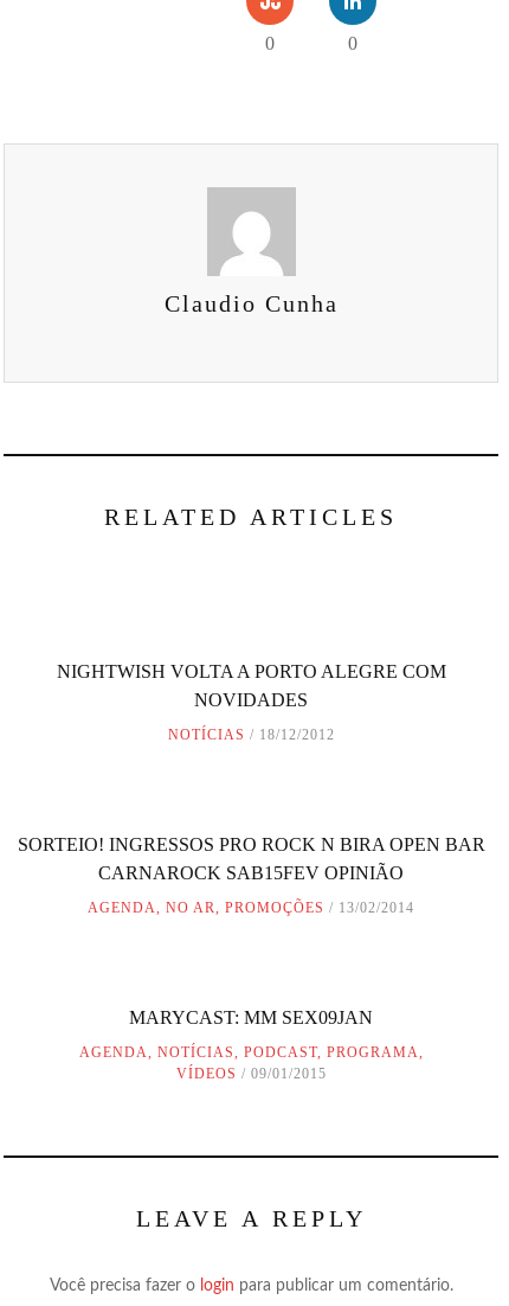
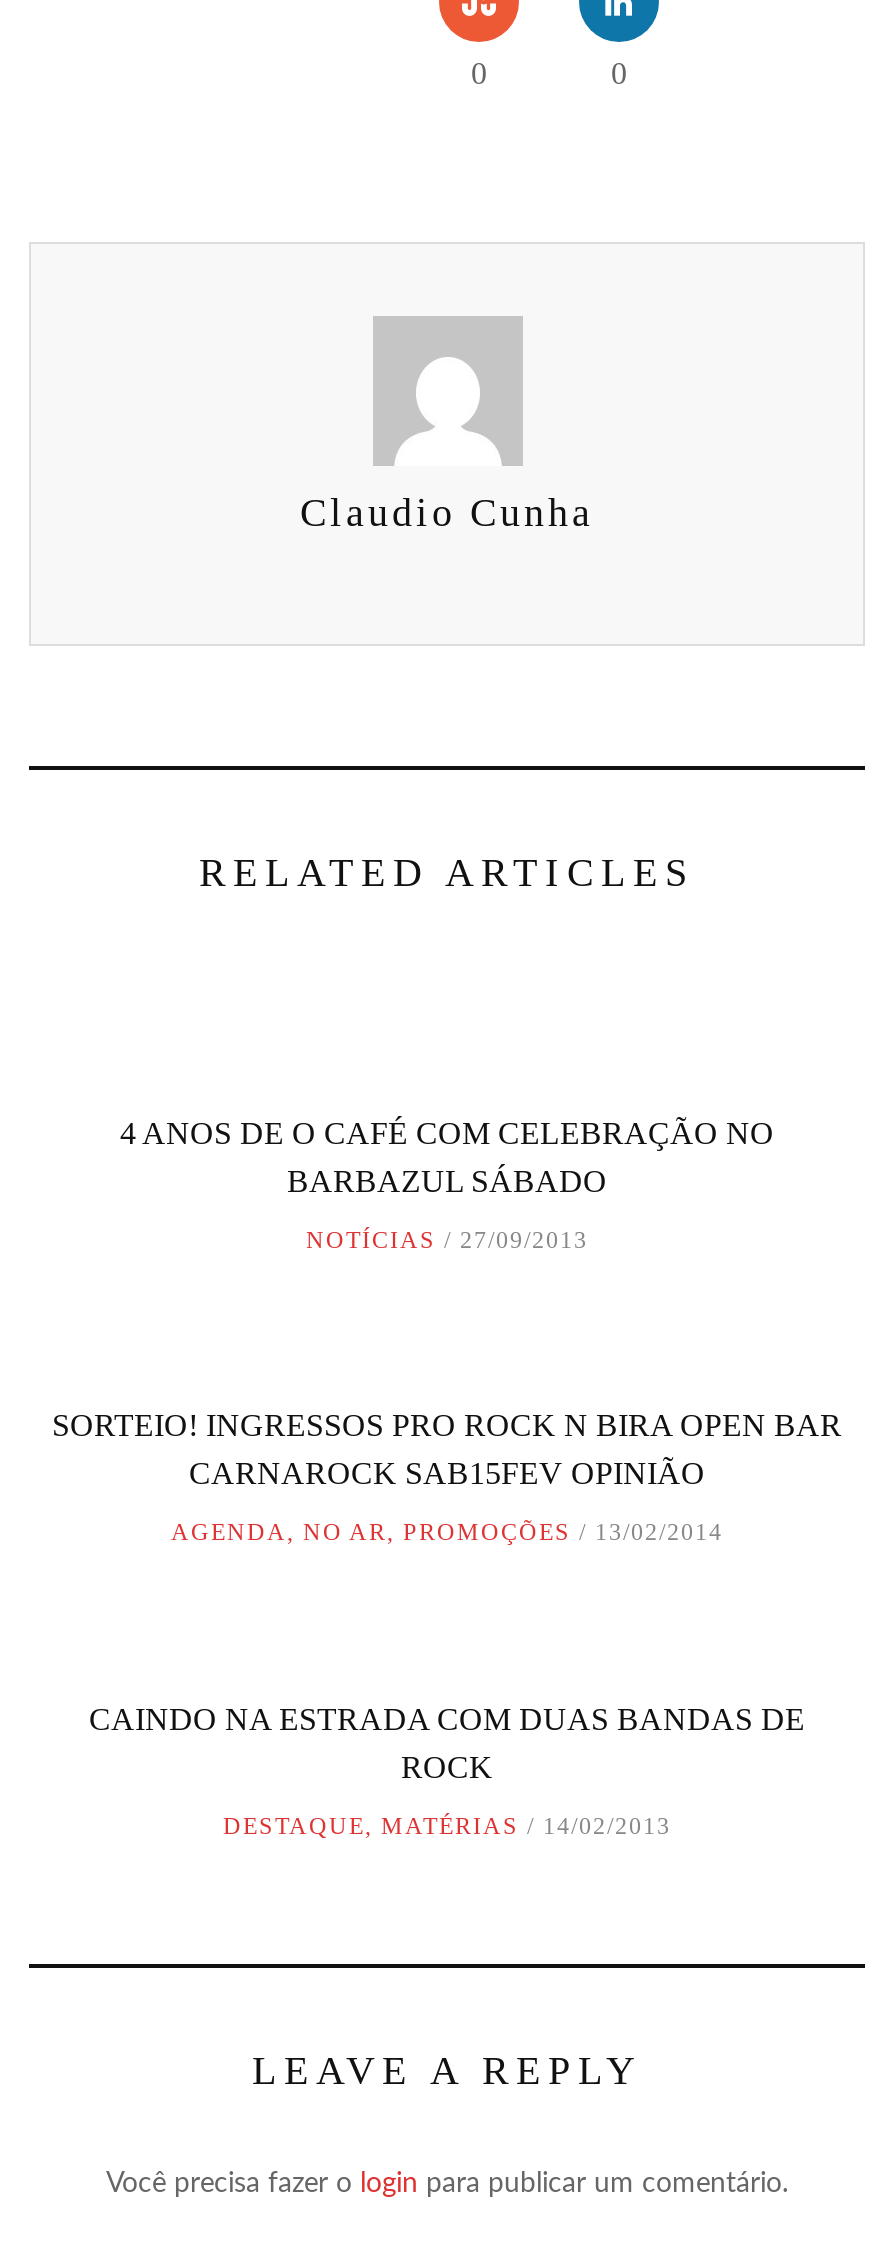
[56,661,446,710] NIGHTWISH VOLTA A PORTO ALEGRE COM | NOVIDADES -> [120,1116,774,1198] 4 ANOS DE O CAFÉ COM CELEBRAÇÃO NO | BARBAZUL SÁBADO
[167,726,334,743] NOTÍCIAS 18/12/2012 -> [306,1226,588,1254] NOTÍCIAS 27/09/2013
[129,1007,373,1027] MARYCAST: MM SEX09JAN -> [89,1702,805,1784] CAINDO NA ESTRADA COM DUAS BANDAS DE | ROCK
[79,1044,423,1082] AGENDA, NOTÍCIAS, PODCAST, PROGRAMA, | VÍDEOS | 09/01/2015 -> [223,1812,671,1840] DESTAQUE, MATÉRIAS | 14/02/2013

